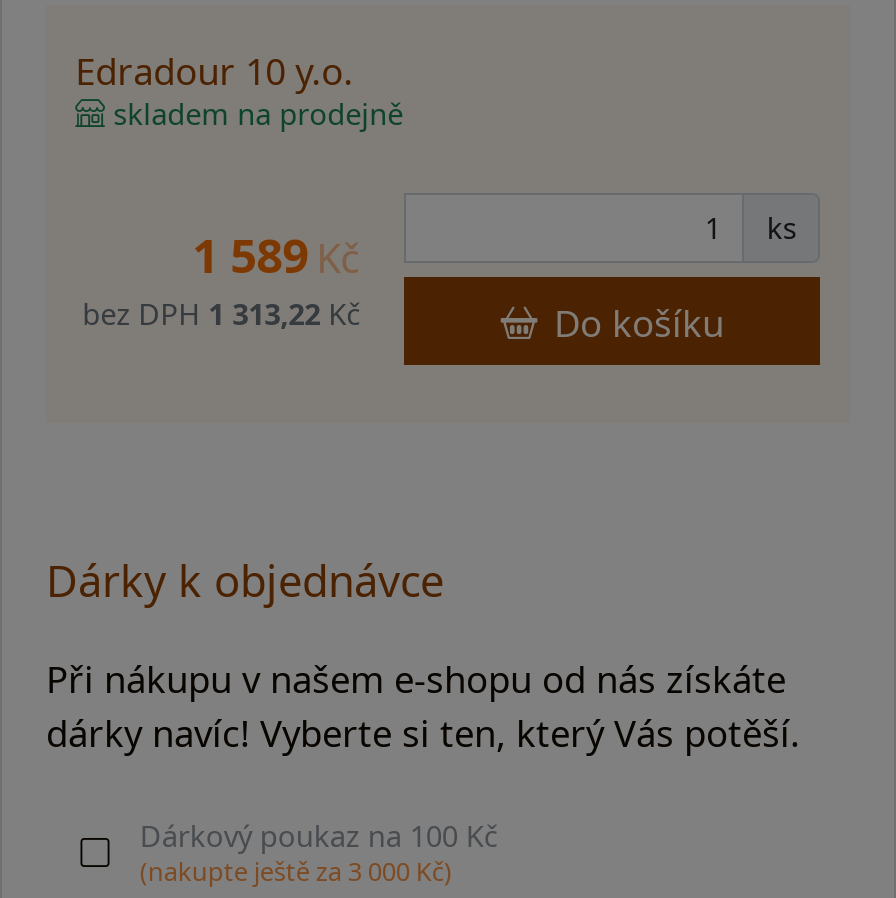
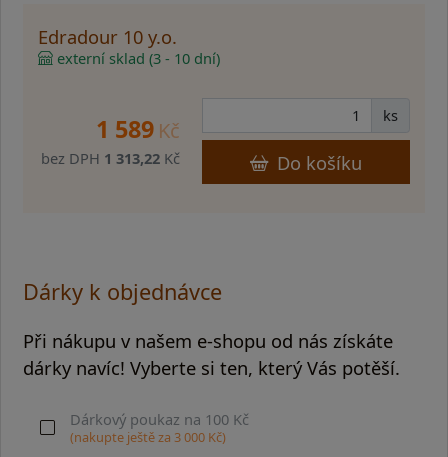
[105,92,403,132] skladem na prodejně -> [53,48,220,68] externí sklad (3 - 10 dní)

